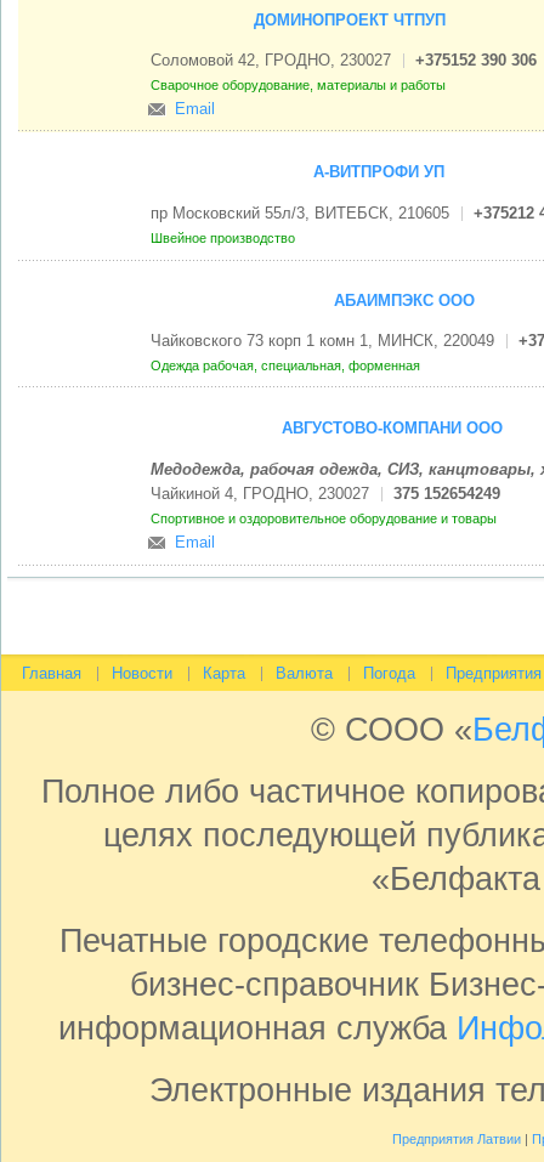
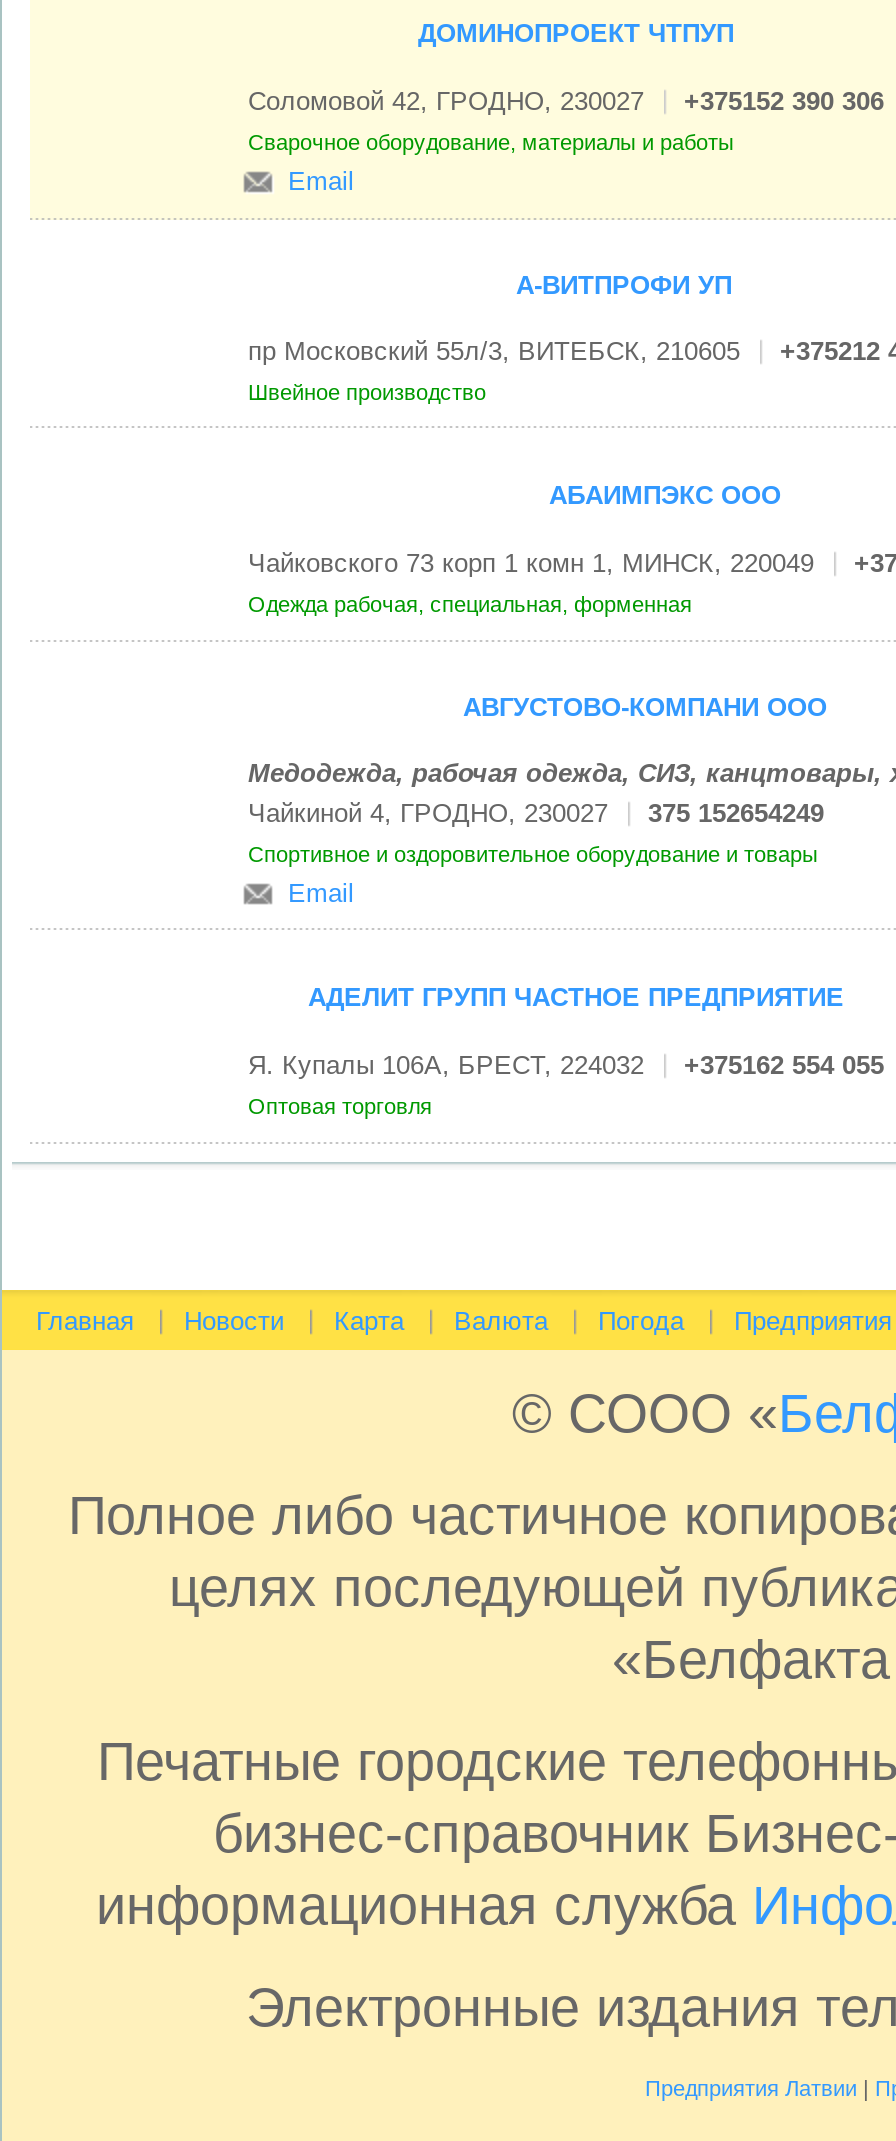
none -> [248,983,884,1117] АДЕЛИТ ГРУПП ЧАСТНОЕ ПРЕДПРИЯТИЕ | Я. Купалы 106А, БРЕСТ, 224032 | +375162 554 055 | Оптовая торговля

